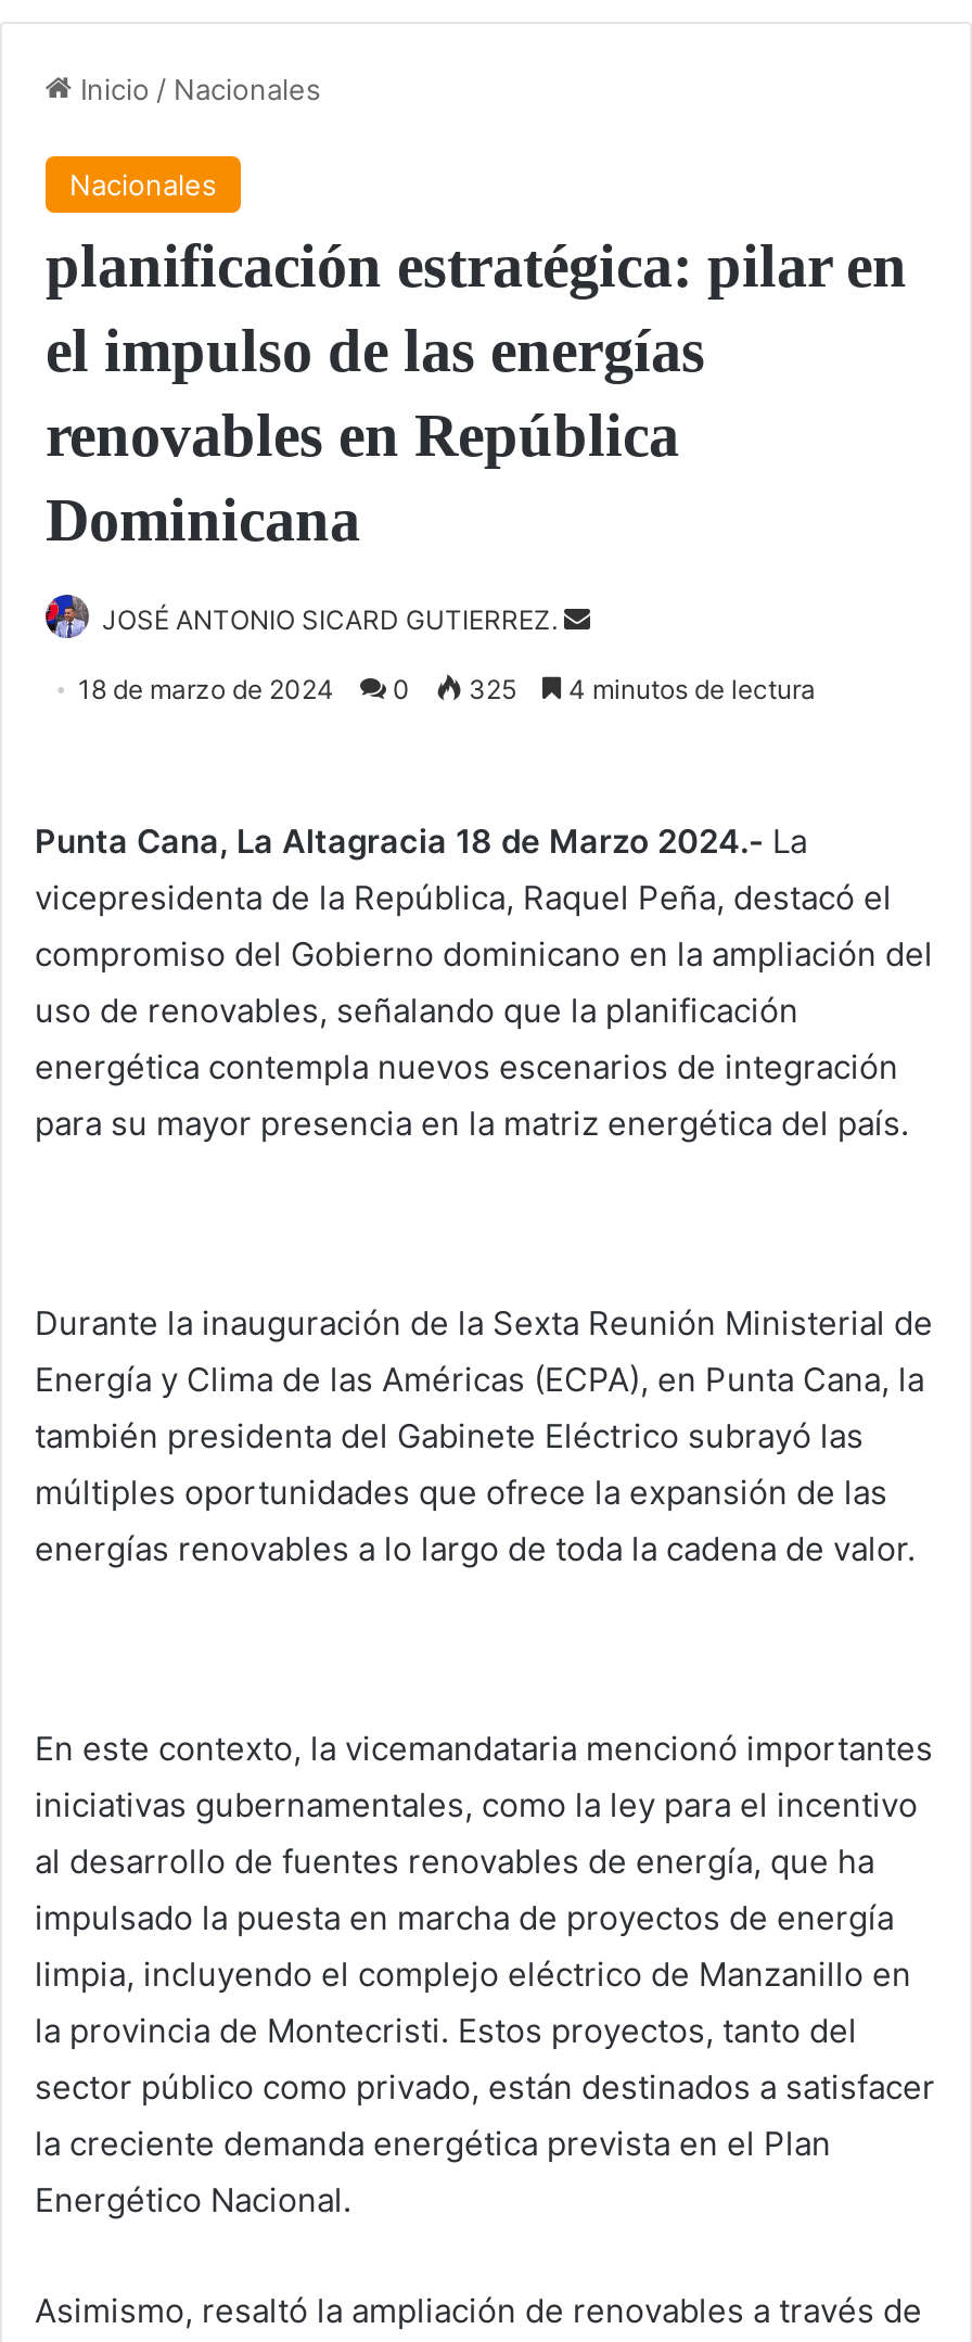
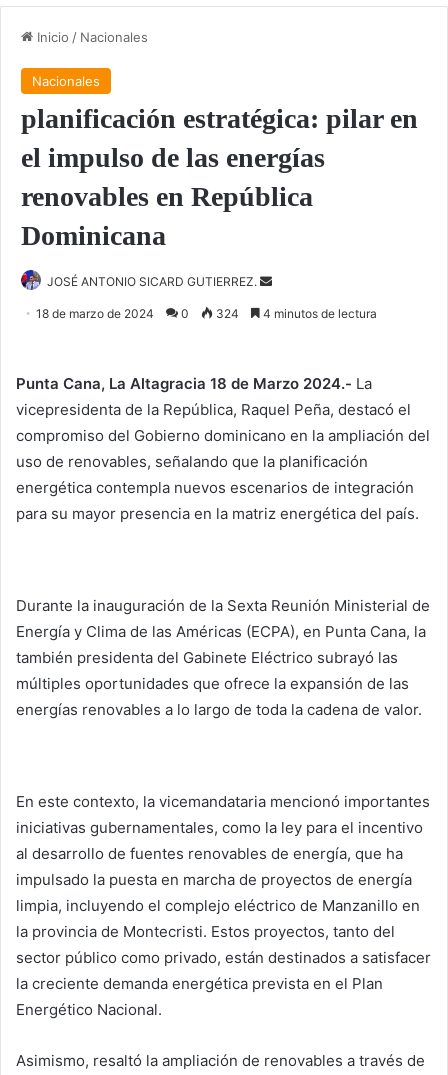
[78,673,816,705] 18 de marzo de 2024 0 325 4 minutos de lectura -> [36,306,377,321] 18 de marzo de 2024 0 324 4 minutos de lectura

